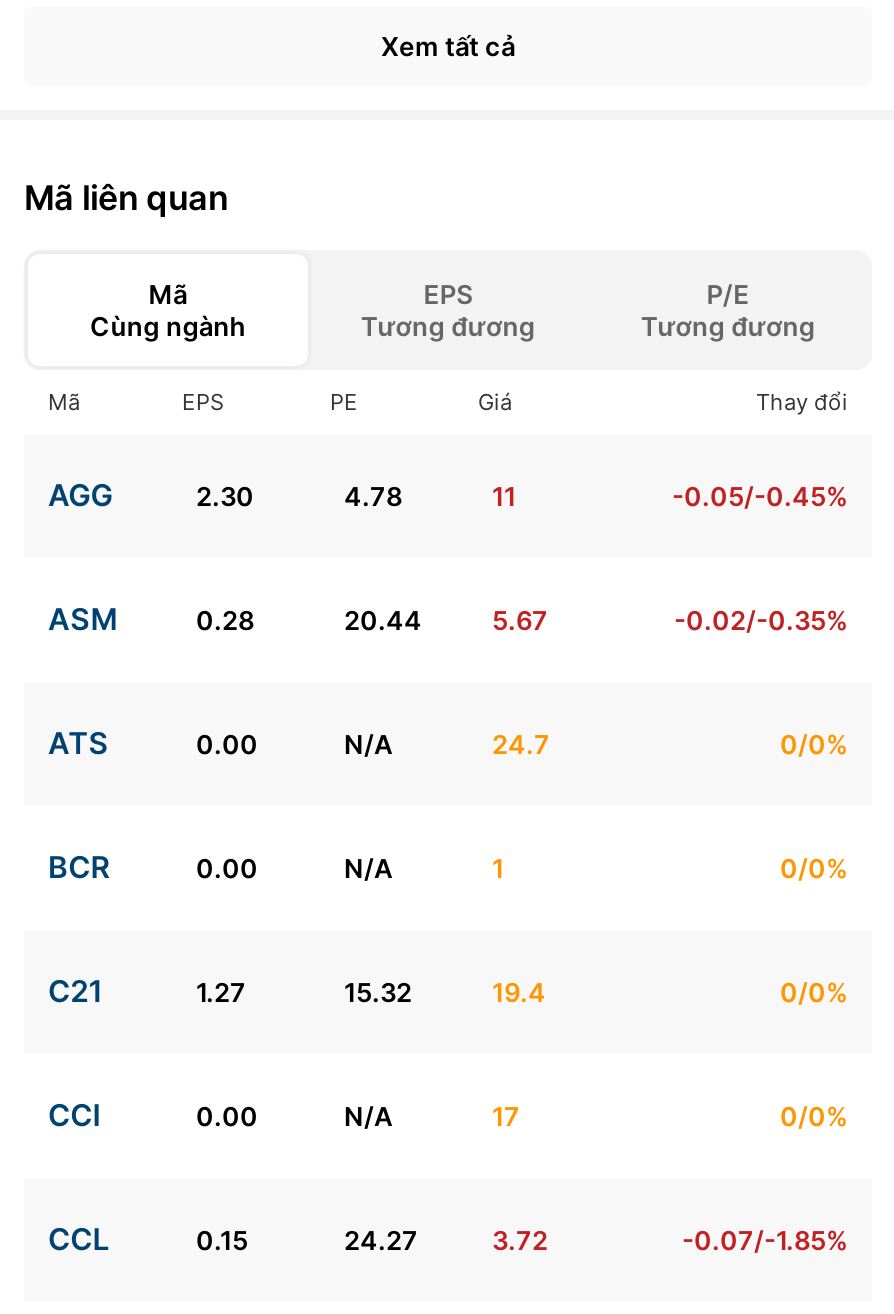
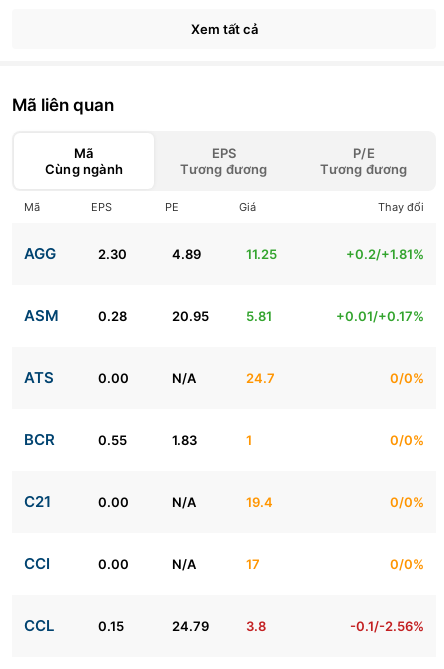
[344,479,402,511] 4.78 -> [172,246,201,262] 4.89
[492,479,516,511] 11 -> [246,246,277,262] 11.25
[672,479,848,511] -0.05/-0.45% -> [346,246,424,262] +0.2/+1.81%
[344,603,422,635] 20.44 -> [172,308,209,324] 20.95
[492,603,548,635] 5.67 -> [246,308,272,324] 5.81
[674,603,848,635] -0.02/-0.35% -> [336,308,424,324] +0.01/+0.17%
[196,851,392,883] 0.00 | N/A -> [98,432,197,448] 0.55 | 1.83
[196,975,412,1007] 1.27 | 15.32 -> [98,494,196,510] 0.00 | N/A
[344,1223,418,1255] 24.27 -> [172,618,209,634] 24.79
[492,1223,548,1255] 3.72 -> [246,618,266,634] 3.8
[682,1223,848,1255] -0.07/-1.85% -> [350,618,424,634] -0.1/-2.56%

